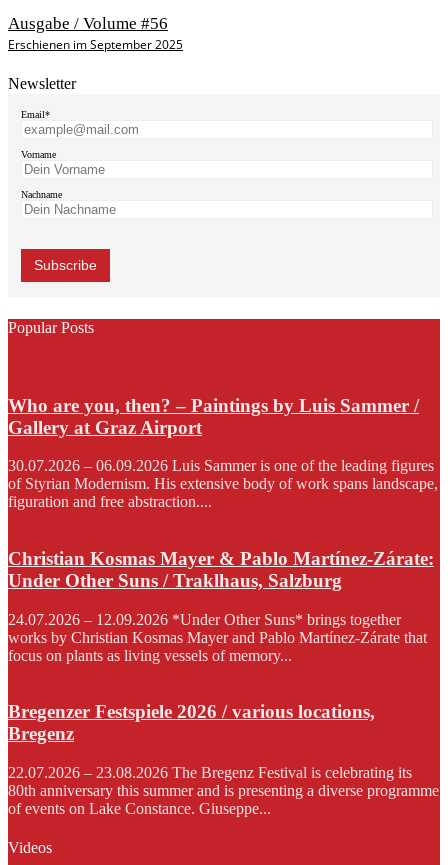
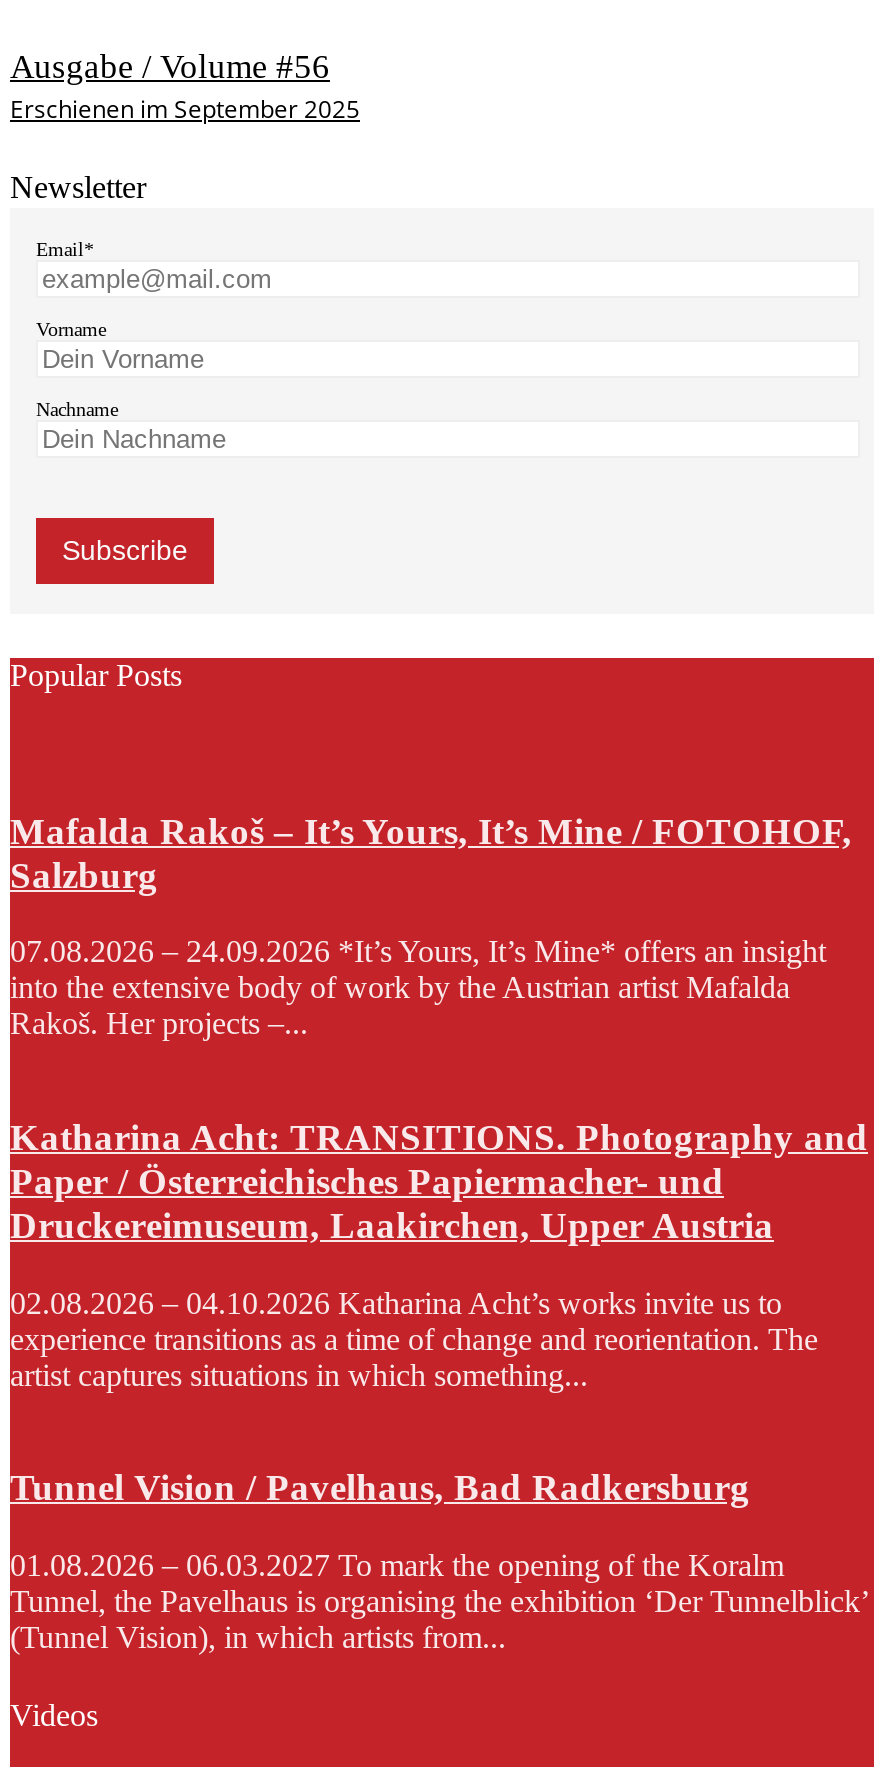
[8,395,419,438] Who are you, then? – Paintings by Luis Sammer / | Gallery at Graz Airport -> [10,809,852,895] Mafalda Rakoš – It’s Yours, It’s Mine / FOTOHOF, | Salzburg
[8,457,438,510] 30.07.2026 – 06.09.2026 Luis Sammer is one of the leading figures | of Styrian Modernism. His extensive body of work spans landscape, | figuration and free abstraction.... -> [10,935,826,1041] 07.08.2026 – 24.09.2026 *It’s Yours, It’s Mine* offers an insight | into the extensive body of work by the Austrian artist Mafalda | Rakoš. Her projects –...
[8,548,434,591] Christian Kosmas Mayer & Pablo Martínez-Zárate: | Under Other Suns / Traklhaus, Salzburg -> [10,1116,868,1246] Katharina Acht: TRANSITIONS. Photography and | Paper / Österreichisches Papiermacher- und | Druckereimuseum, Laakirchen, Upper Austria
[8,611,427,664] 24.07.2026 – 12.09.2026 *Under Other Suns* brings together | works by Christian Kosmas Mayer and Pablo Martínez-Zárate that | focus on plants as living vessels of memory... -> [10,1285,818,1391] 02.08.2026 – 04.10.2026 Katharina Acht’s works invite us to | experience transitions as a time of change and reorientation. The | artist captures situations in which something...
[8,701,375,744] Bregenzer Festspiele 2026 / various locations, | Bregenz -> [10,1467,750,1509] Tunnel Vision / Pavelhaus, Bad Radkersburg
[8,764,439,817] 22.07.2026 – 23.08.2026 The Bregenz Festival is celebrating its | 80th anniversary this summer and is presenting a diverse programme | of events on Lake Constance. Giuseppe... -> [10,1548,868,1654] 01.08.2026 – 06.03.2027 To mark the opening of the Koralm | Tunnel, the Pavelhaus is organising the exhibition ‘Der Tunnelblick’ | (Tunnel Vision), in which artists from...

